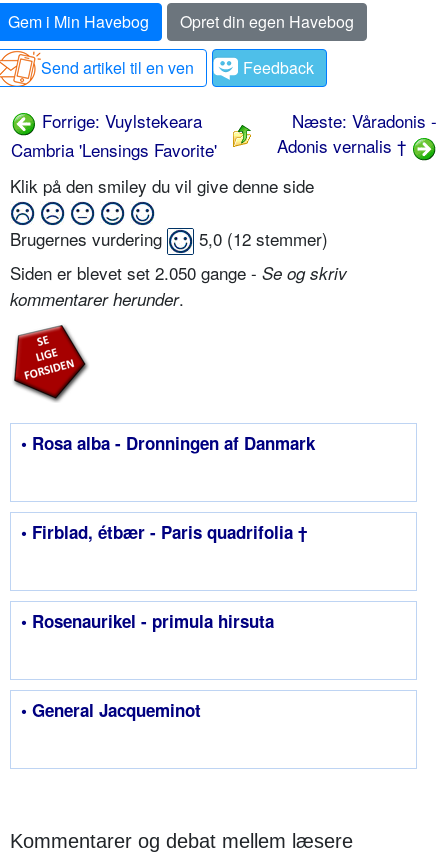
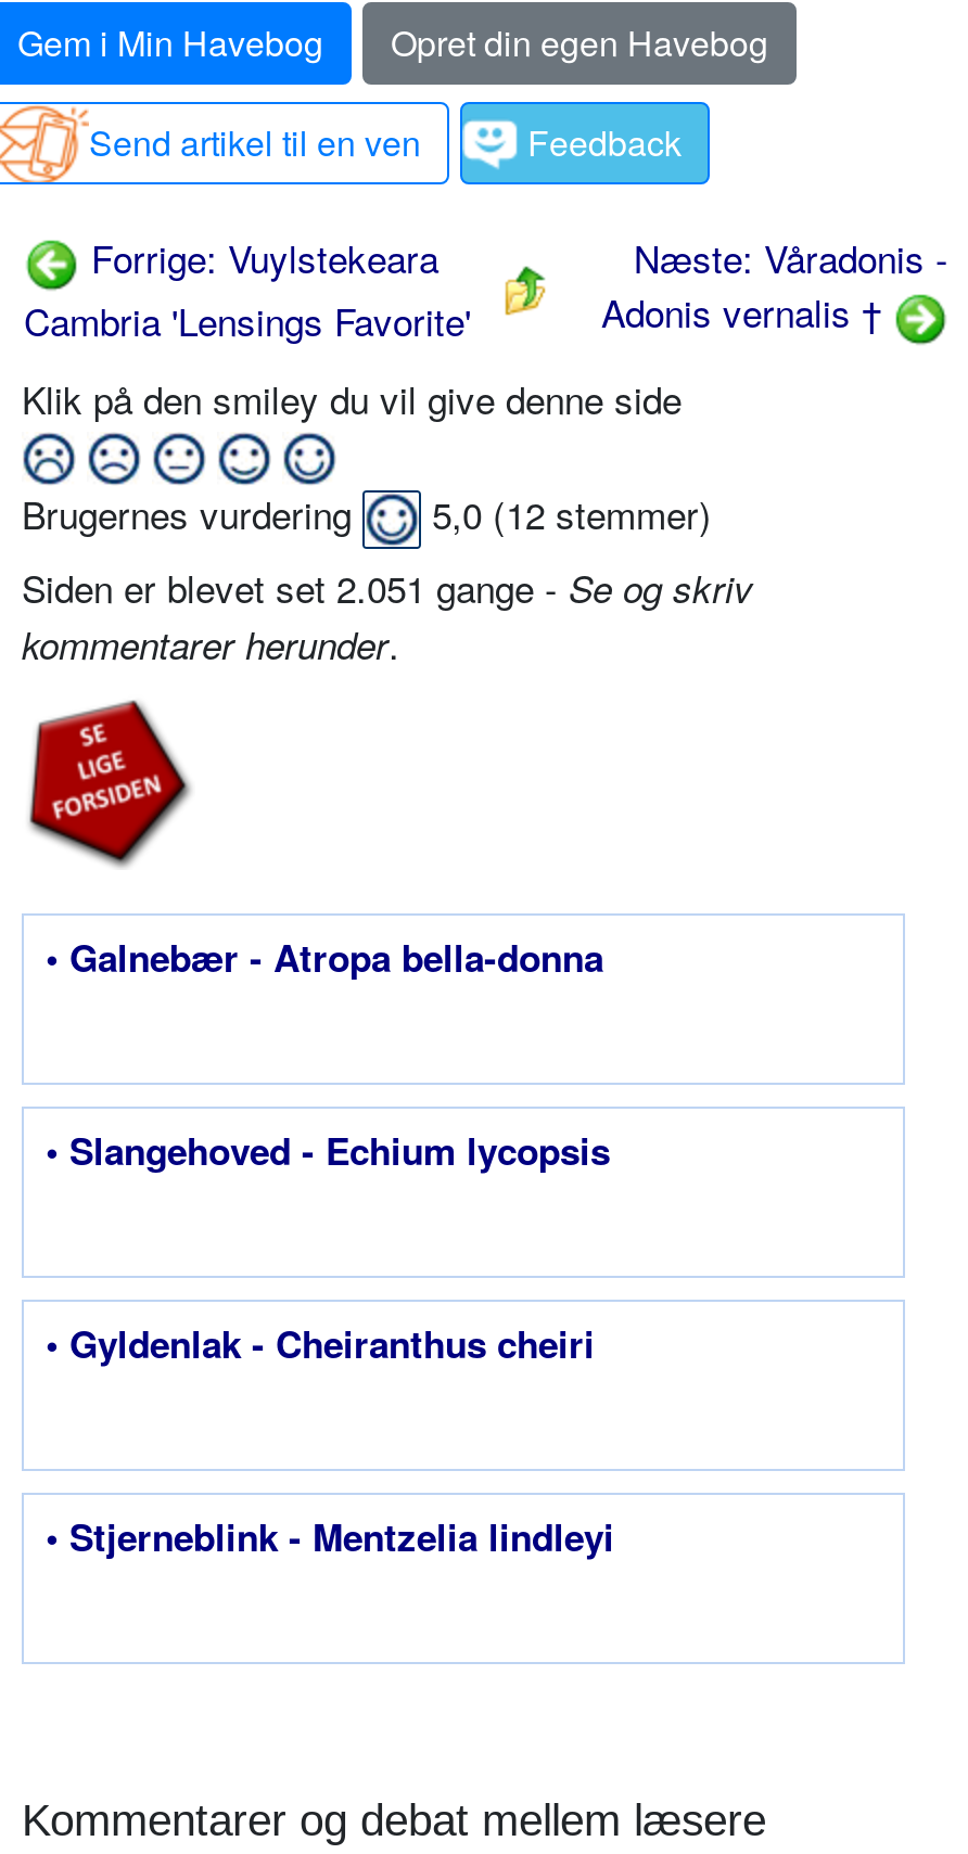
[10,260,347,285] Siden er blevet set 2.050 gange - Se og skriv -> [22,560,753,614] Siden er blevet set 2.051 gange - Se og skriv
[21,431,315,455] • Rosa alba - Dronningen af Danmark -> [46,931,603,983] • Galnebær - Atropa bella-donna
[21,520,307,544] • Firblad, étbær - Paris quadrifolia † -> [46,1124,610,1176] • Slangehoved - Echium lycopsis
[21,609,274,633] • Rosenaurikel - primula hirsuta -> [46,1317,595,1370] • Gyldenlak - Cheiranthus cheiri
[21,698,201,722] • General Jacqueminot -> [46,1511,614,1563] • Stjerneblink - Mentzelia lindleyi

